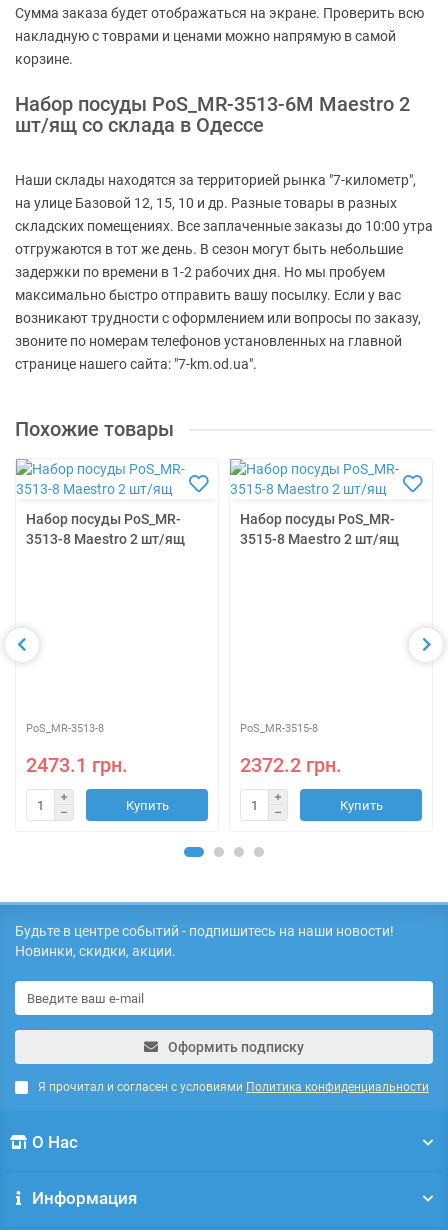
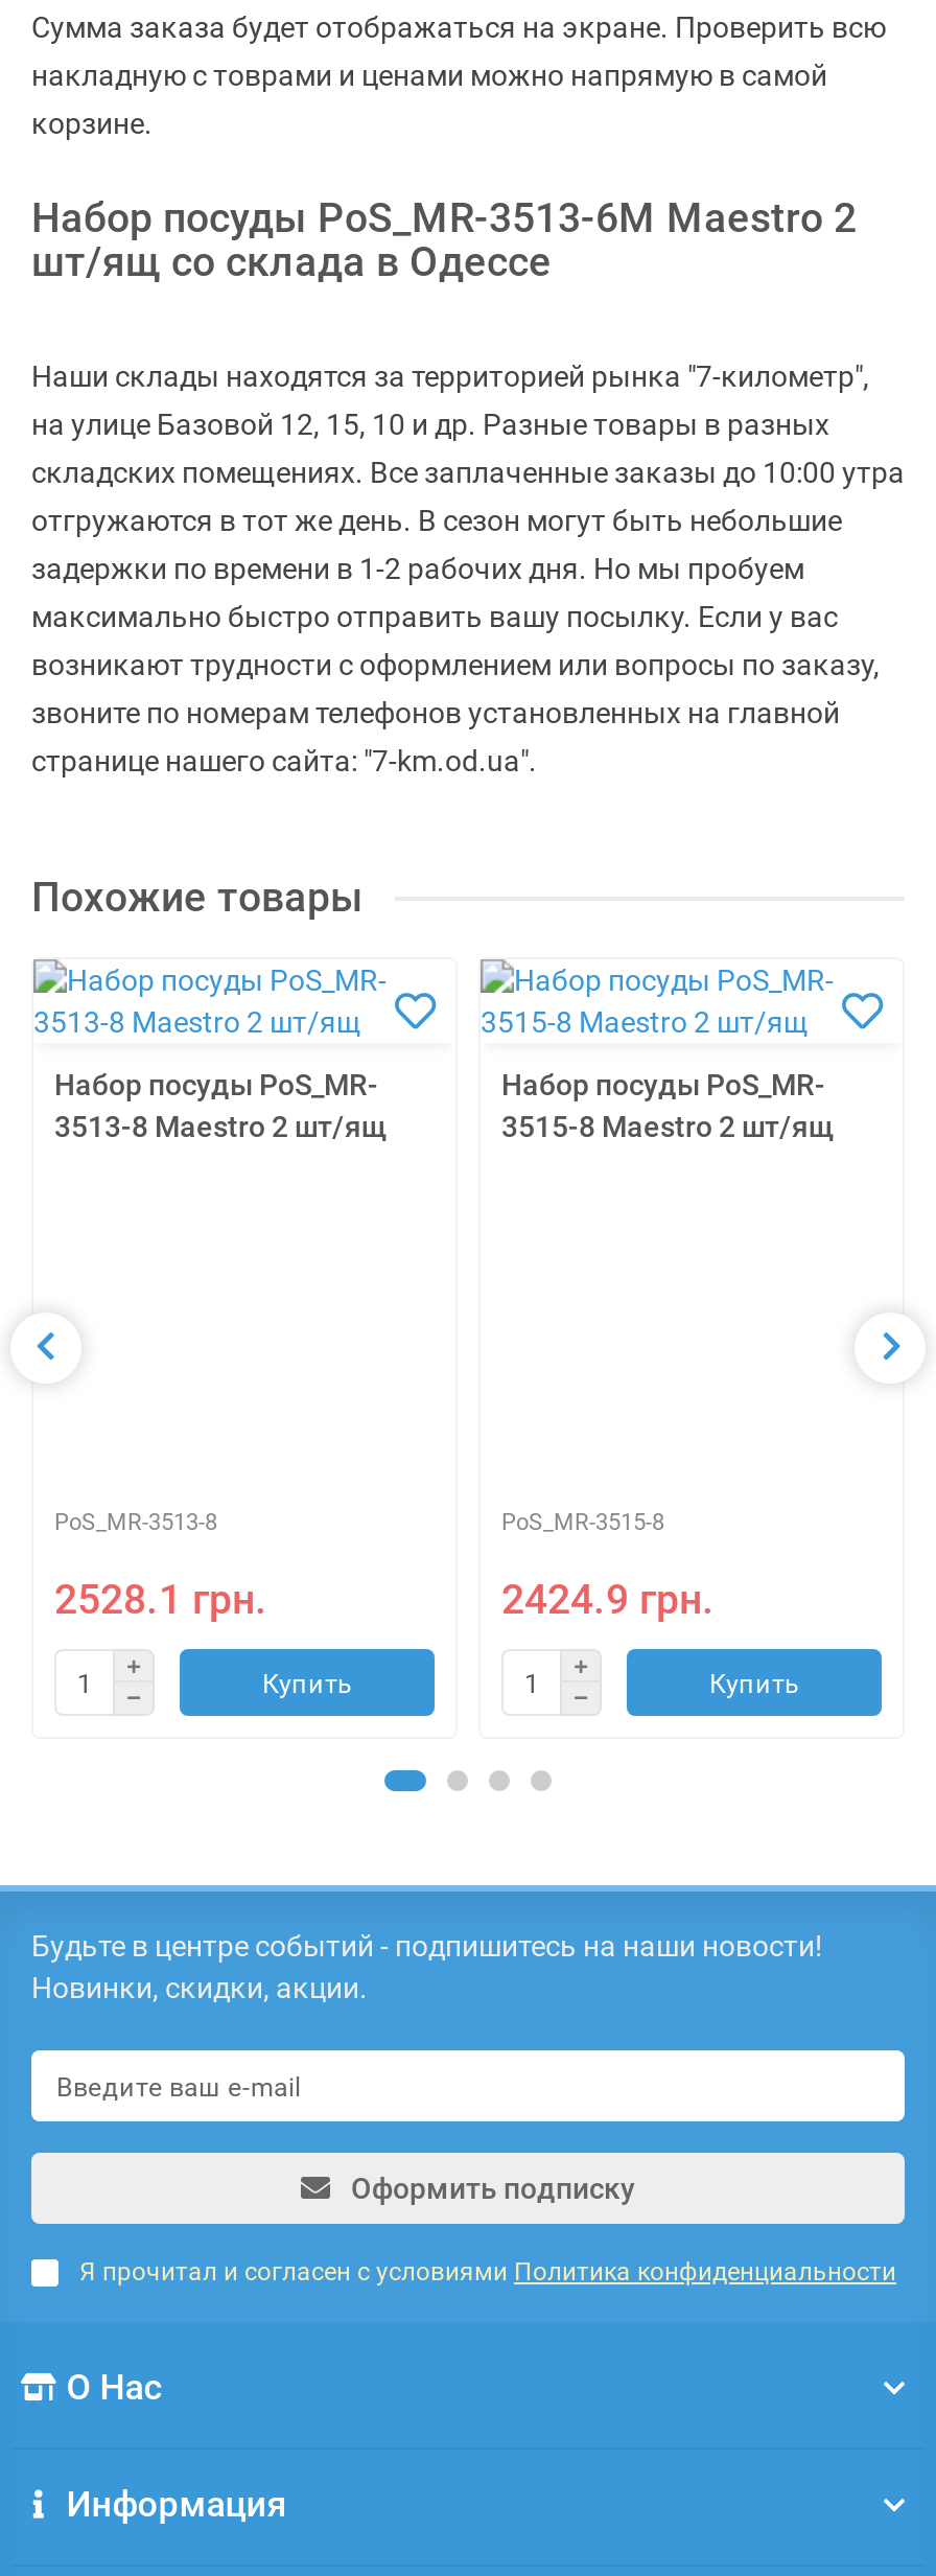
[26,754,128,777] 2473.1 грн. -> [54,1576,267,1624] 2528.1 грн.
[240,754,342,777] 2372.2 грн. -> [501,1576,715,1624] 2424.9 грн.

